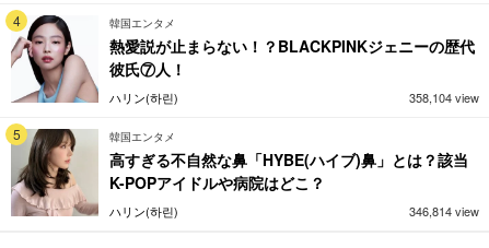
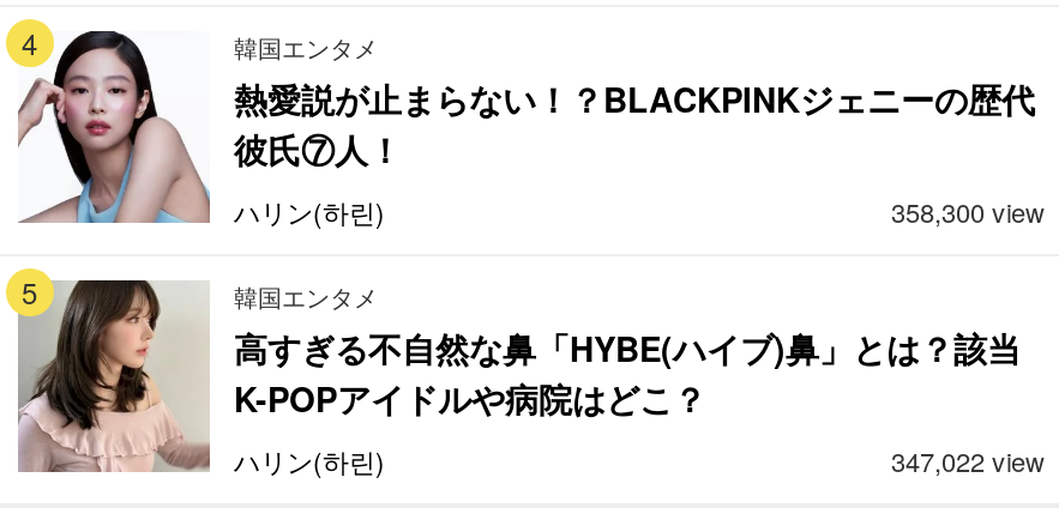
[409,88,479,106] 358,104 view -> [891,192,1045,230] 358,300 view
[409,202,479,220] 346,814 view -> [891,441,1045,479] 347,022 view

